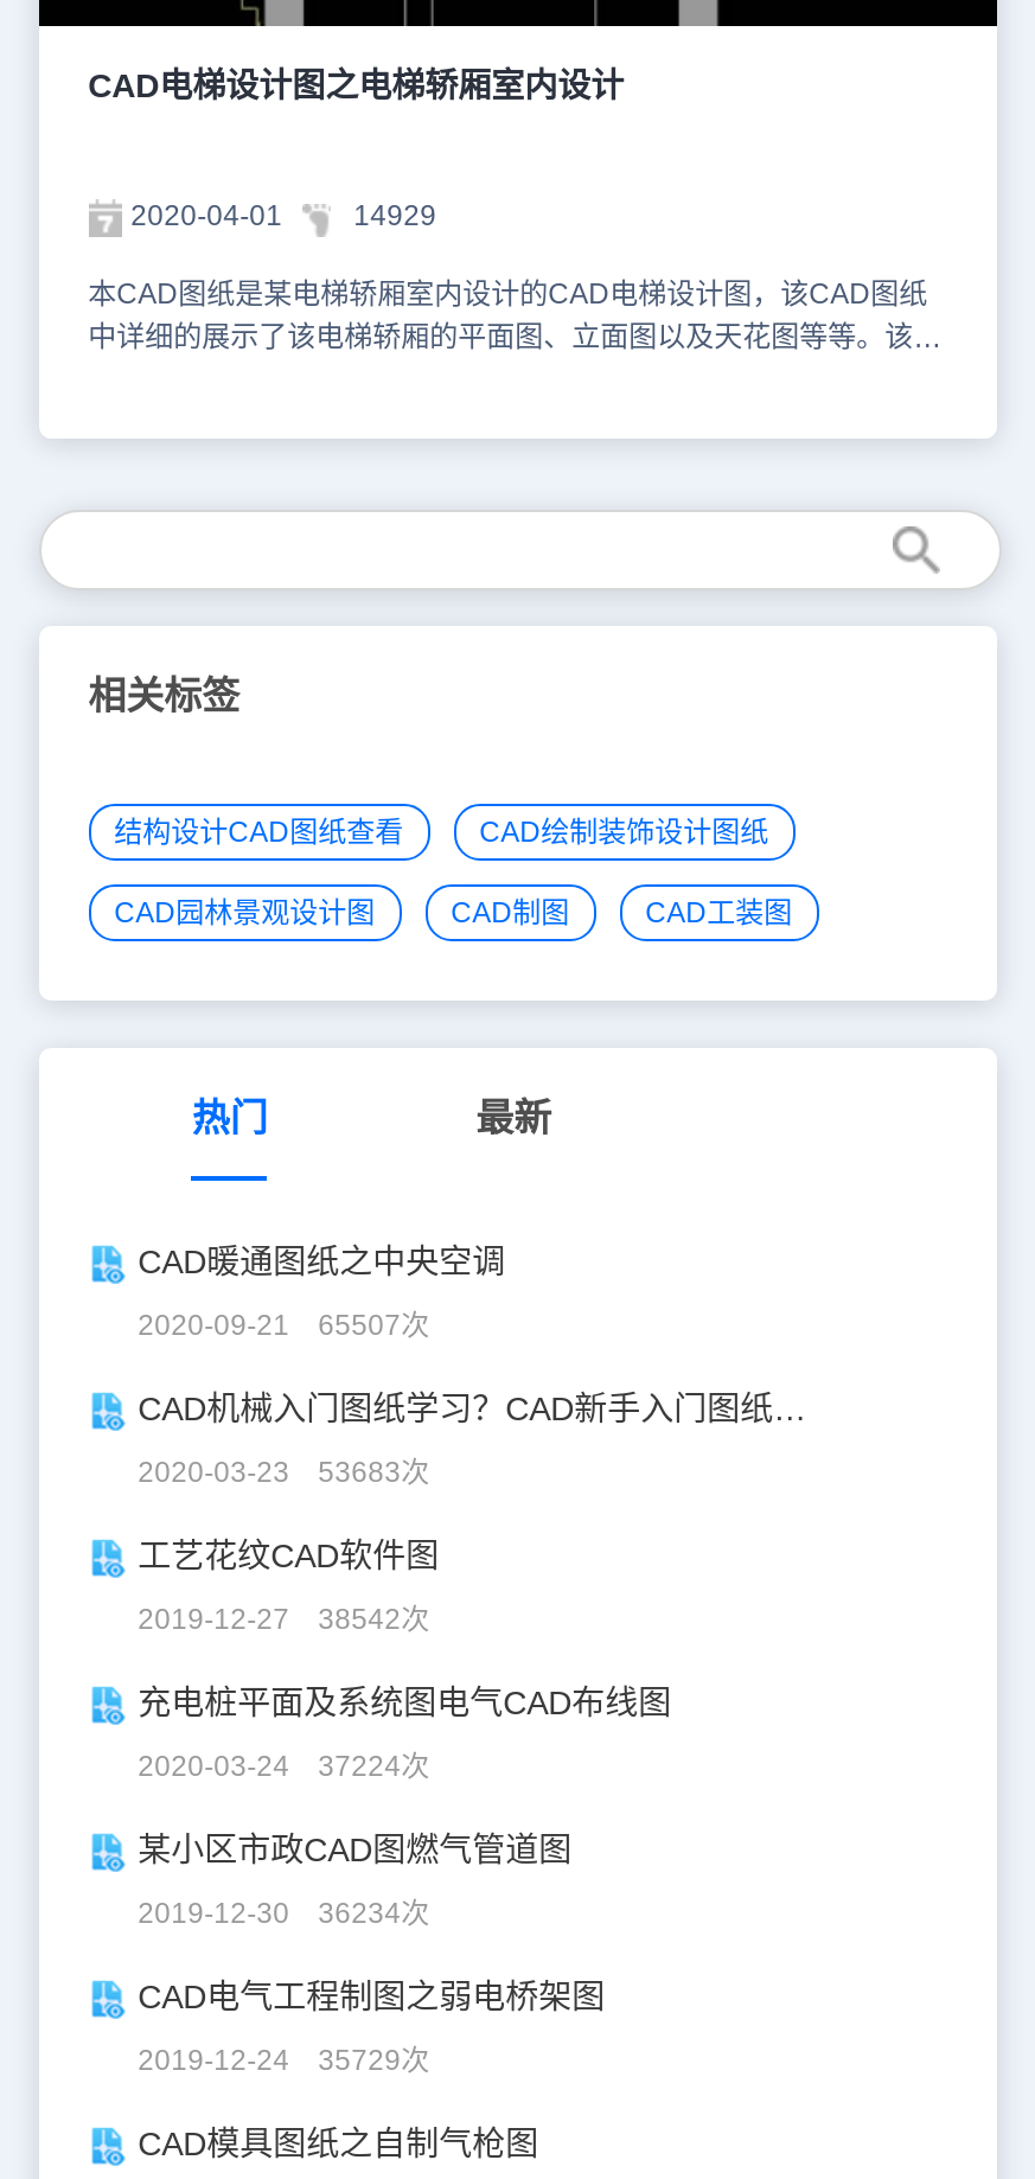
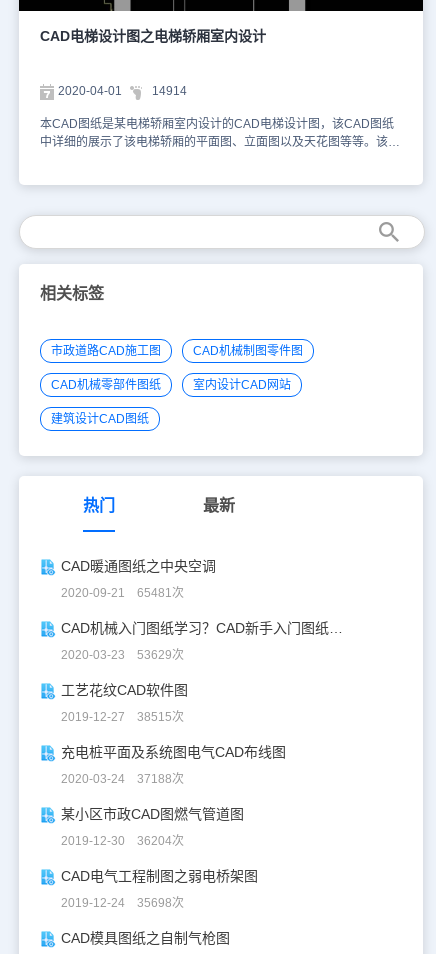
[354,200,437,234] 14929 -> [152,84,187,98] 14914
[114,817,792,931] 结构设计CAD图纸查看 | CAD绘制装饰设计图纸 | CAD园林景观设计图 | CAD制图 | CAD工装图 -> [51,344,303,426] 市政道路CAD施工图 | CAD机械制图零件图 | CAD机械零部件图纸 | 室内设计CAD网站 | 建筑设计CAD图纸
[138,1310,429,1343] 2020-09-21 65507次 -> [61,586,184,600] 2020-09-21 65481次
[138,1457,429,1490] 2020-03-23 53683次 -> [61,648,184,662] 2020-03-23 53629次
[138,1604,429,1637] 2019-12-27 38542次 -> [61,710,184,724] 2019-12-27 38515次
[138,1751,429,1784] 2020-03-24 37224次 -> [61,772,184,786] 2020-03-24 37188次
[138,1898,429,1931] 2019-12-30 36234次 -> [61,834,184,848] 2019-12-30 36204次
[138,2045,429,2078] 2019-12-24 35729次 -> [61,896,184,910] 2019-12-24 35698次

